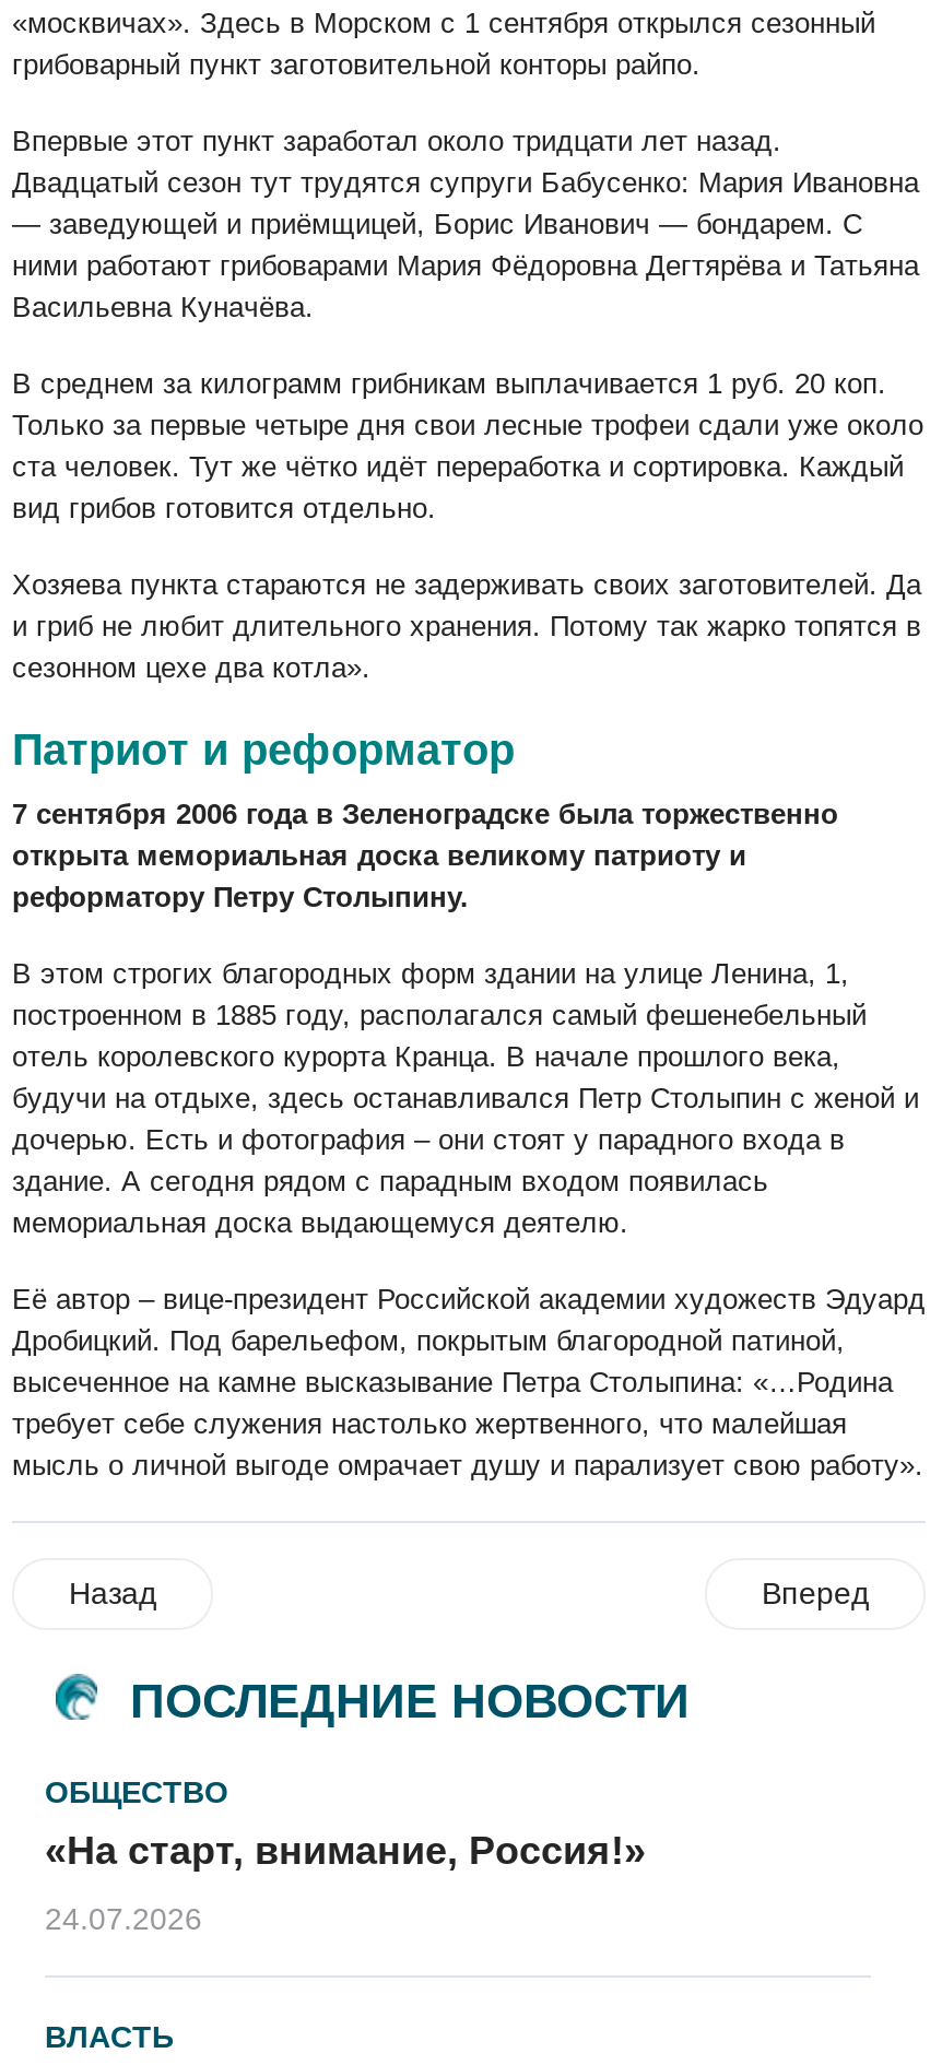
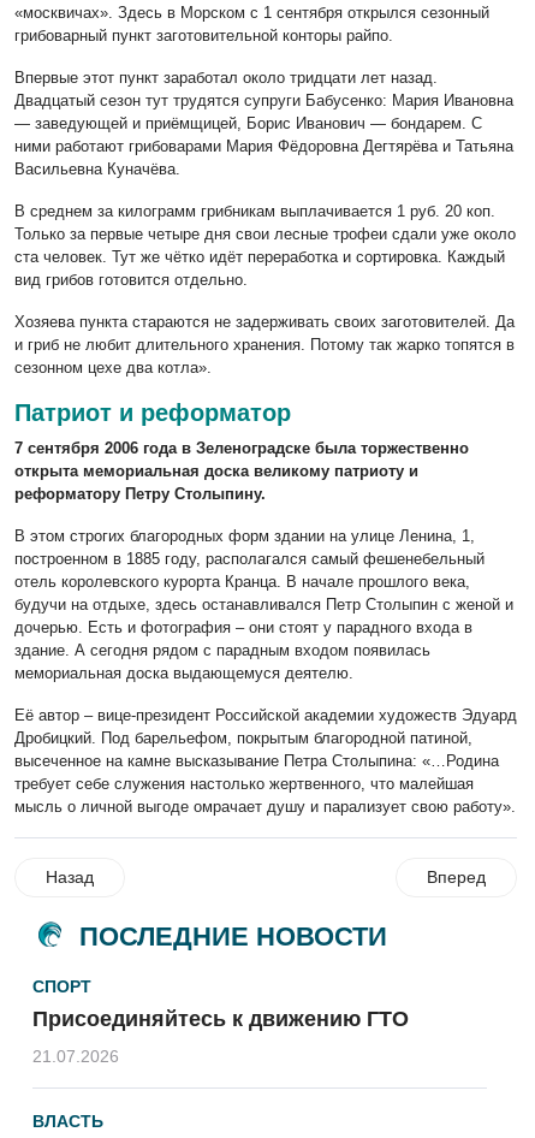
[45,1774,646,1872] ОБЩЕСТВО | «На старт, внимание, Россия!» -> [32,976,409,1031] СПОРТ | Присоединяйтесь к движению ГТО
[45,1900,202,1935] 24.07.2026 -> [32,1046,119,1065] 21.07.2026

